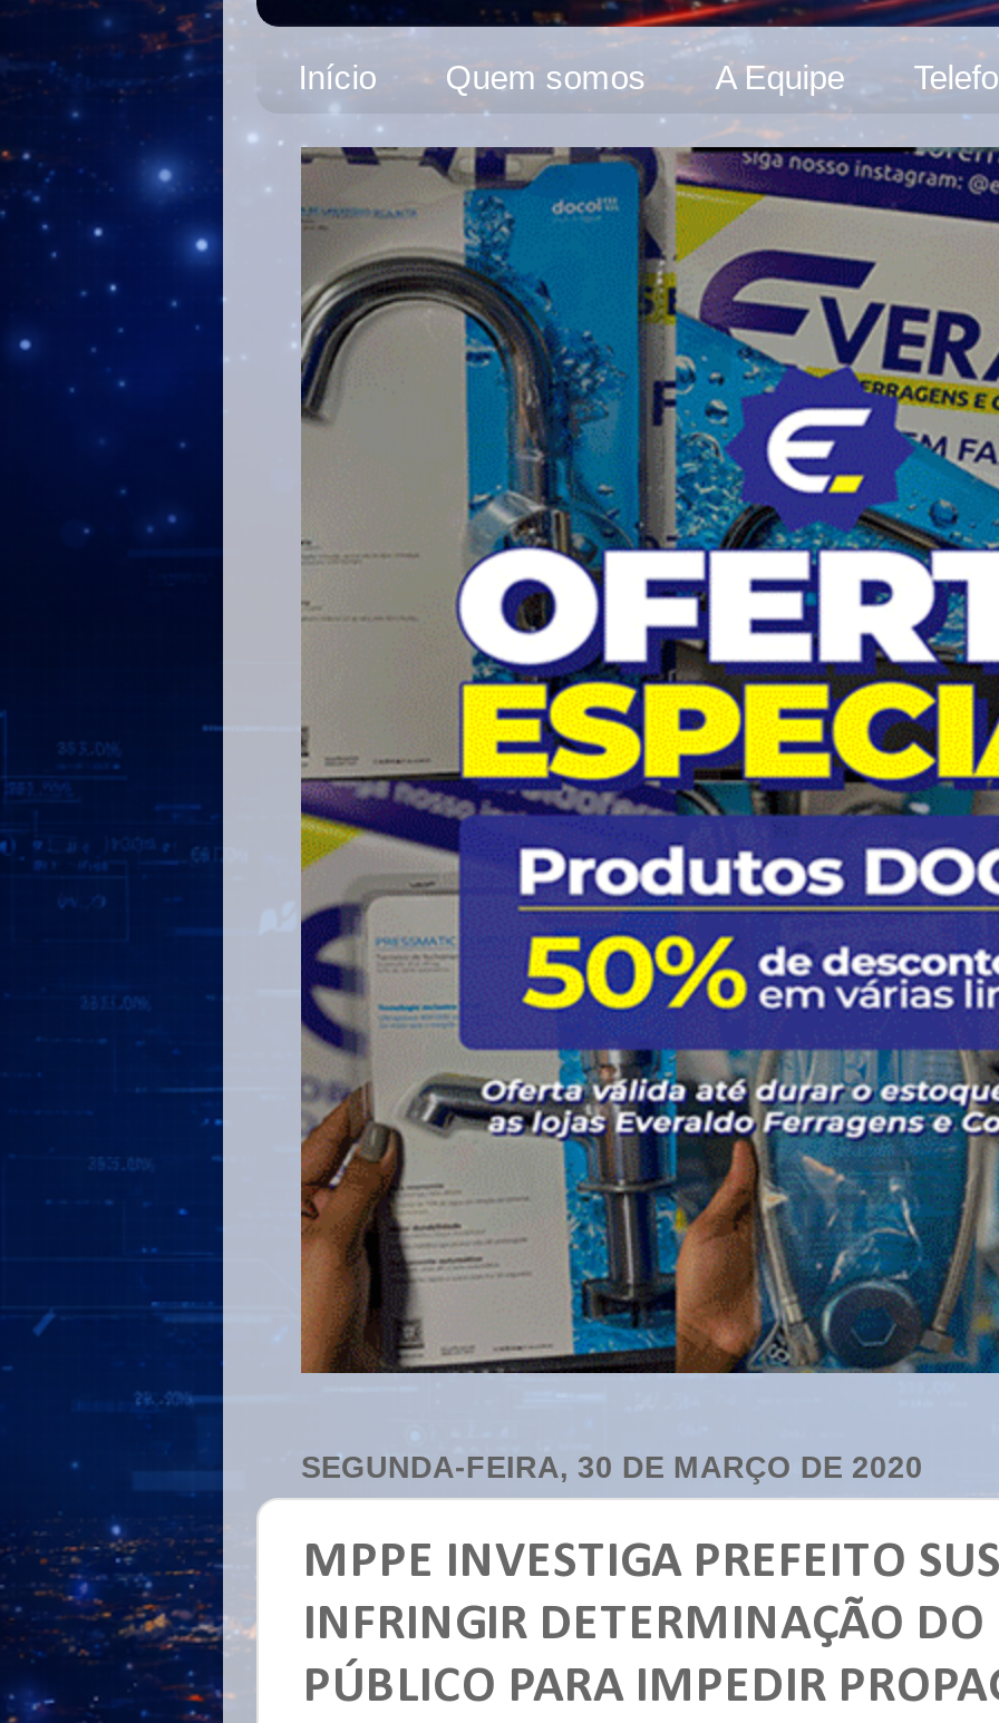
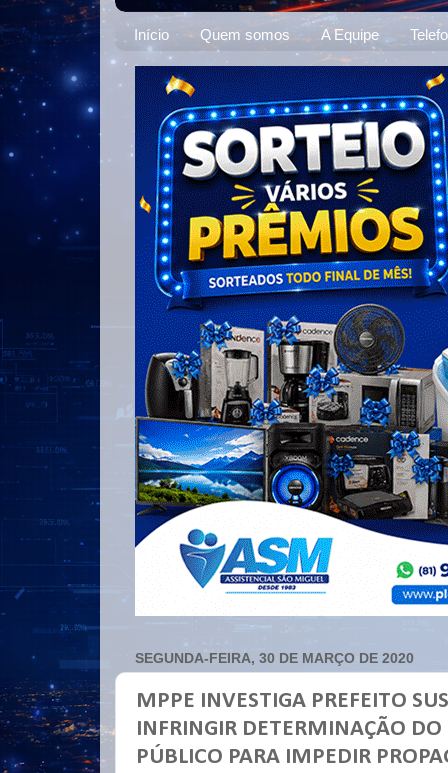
[299,147,992,1375] [image] -> [134,65,445,617] [image]

